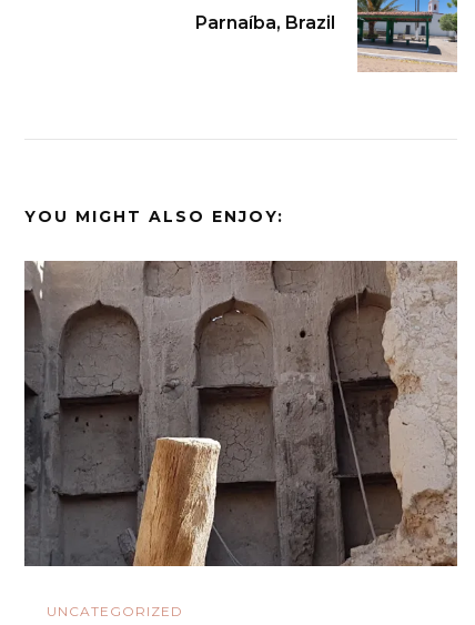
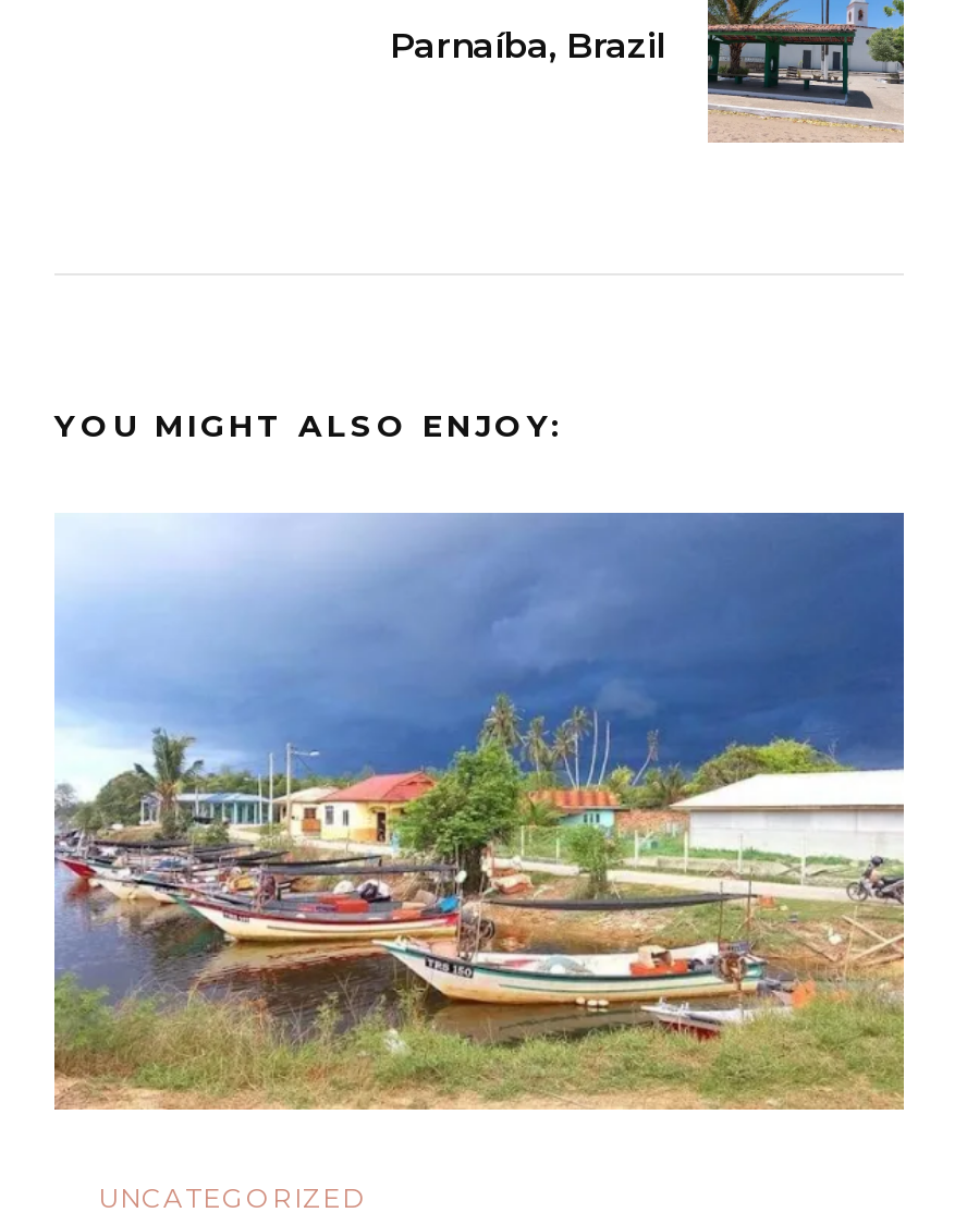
[23,260,458,567] [image] -> [52,512,906,1111] [image]

